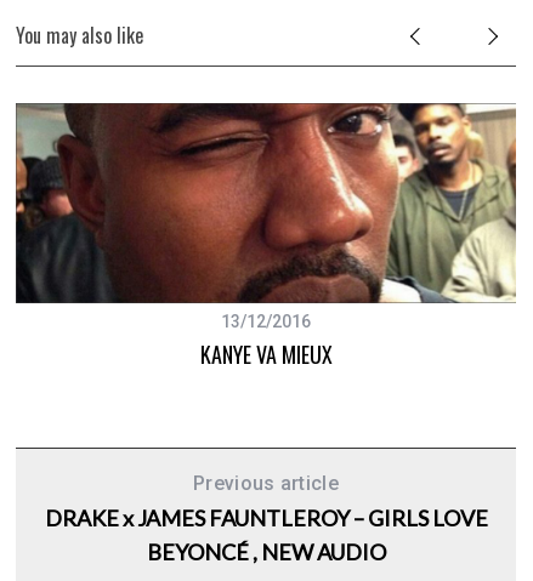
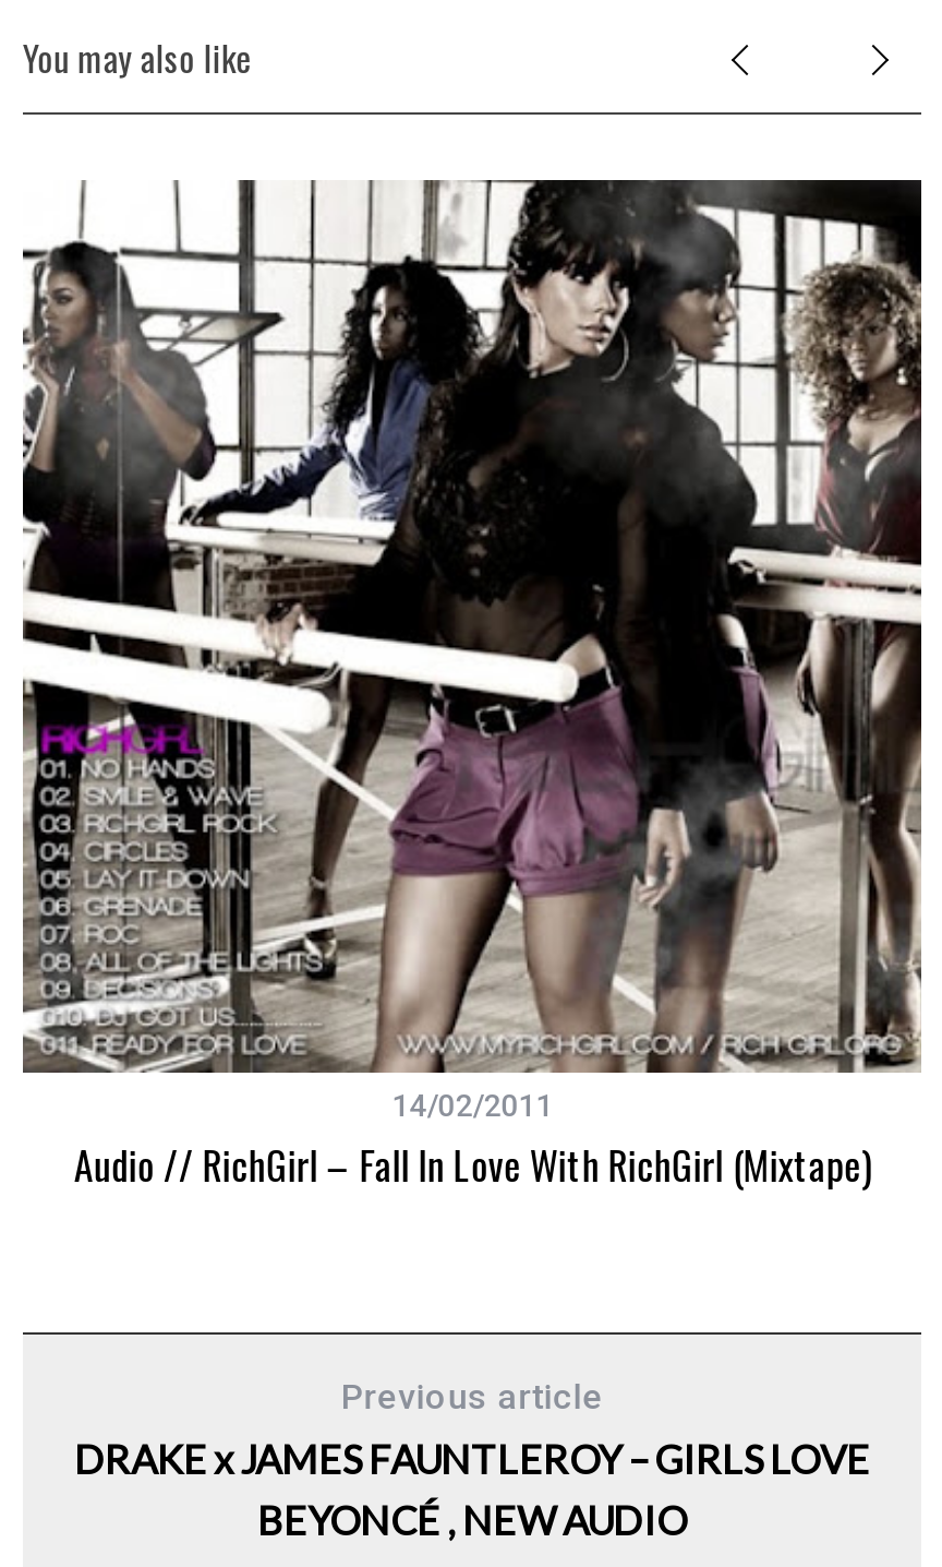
[16,102,517,370] [image] | 13/12/2016 | KANYE VA MIEUX -> [21,178,923,1194] [image] | 14/02/2011 | Audio // RichGirl – Fall In Love With RichGirl (Mixtape)

